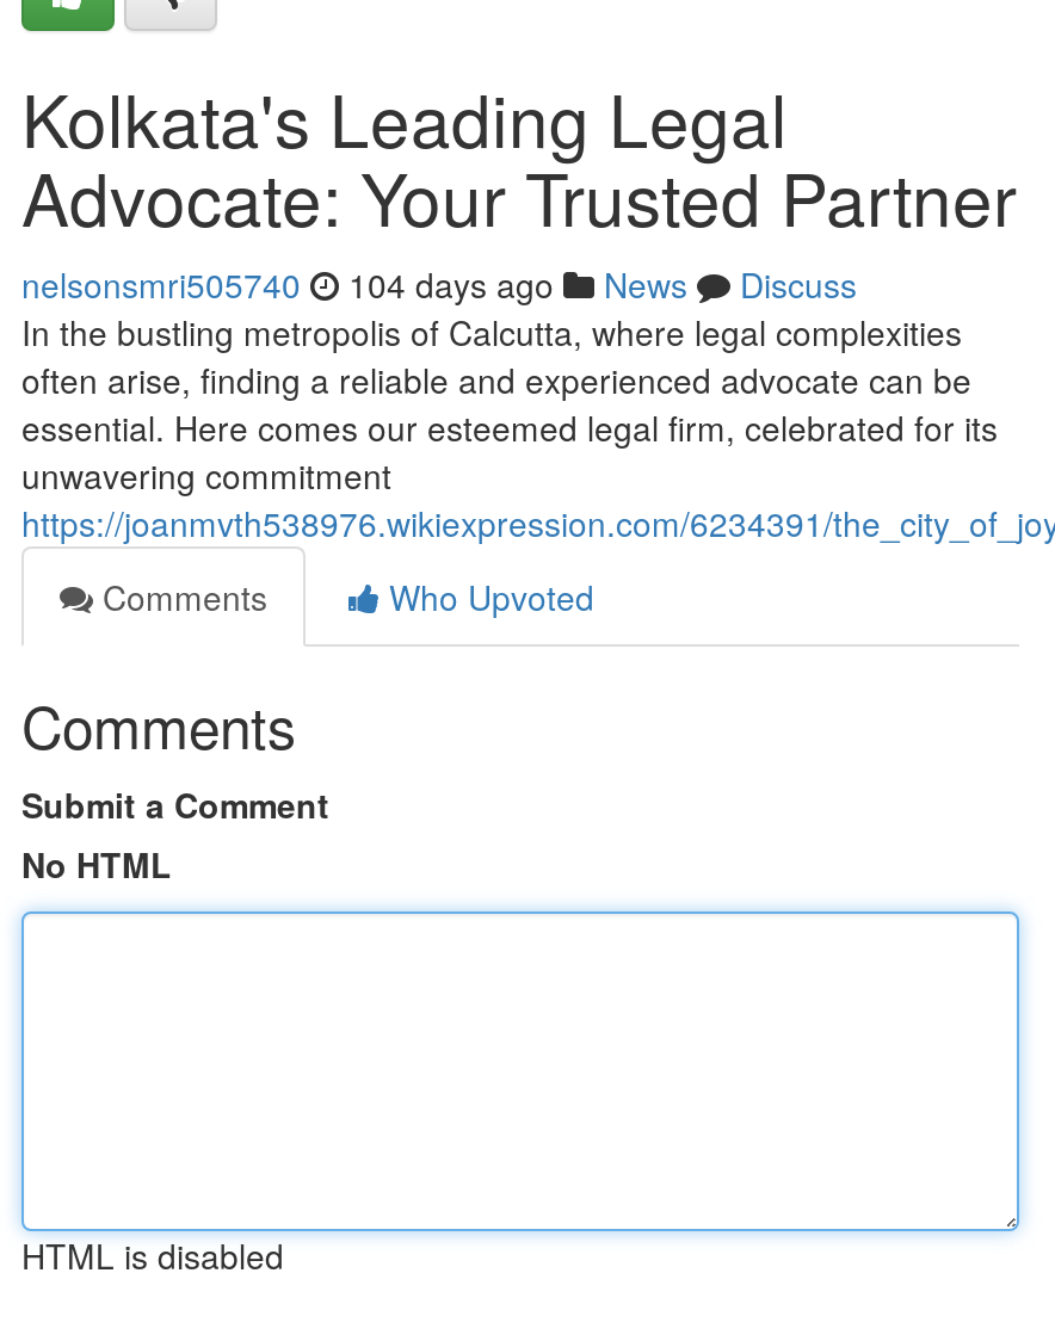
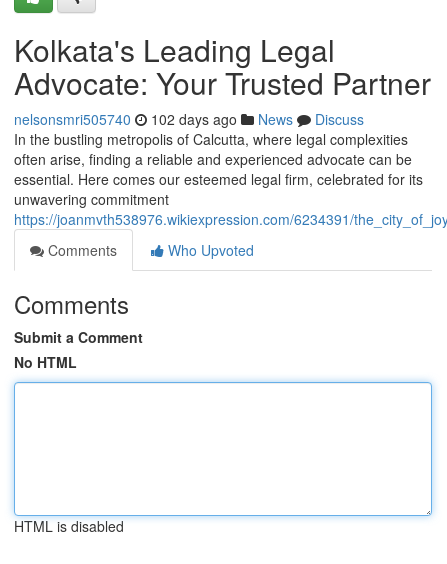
[21,260,857,308] nelsonsmri505740 104 days ago News Discuss -> [14,109,364,129] nelsonsmri505740 102 days ago News Discuss

